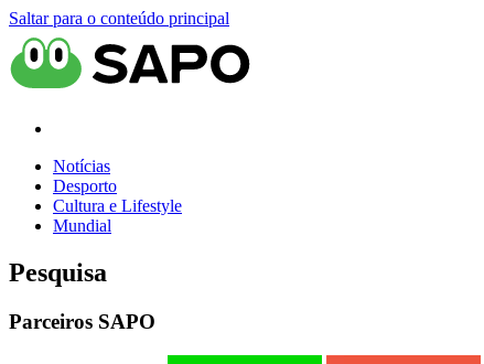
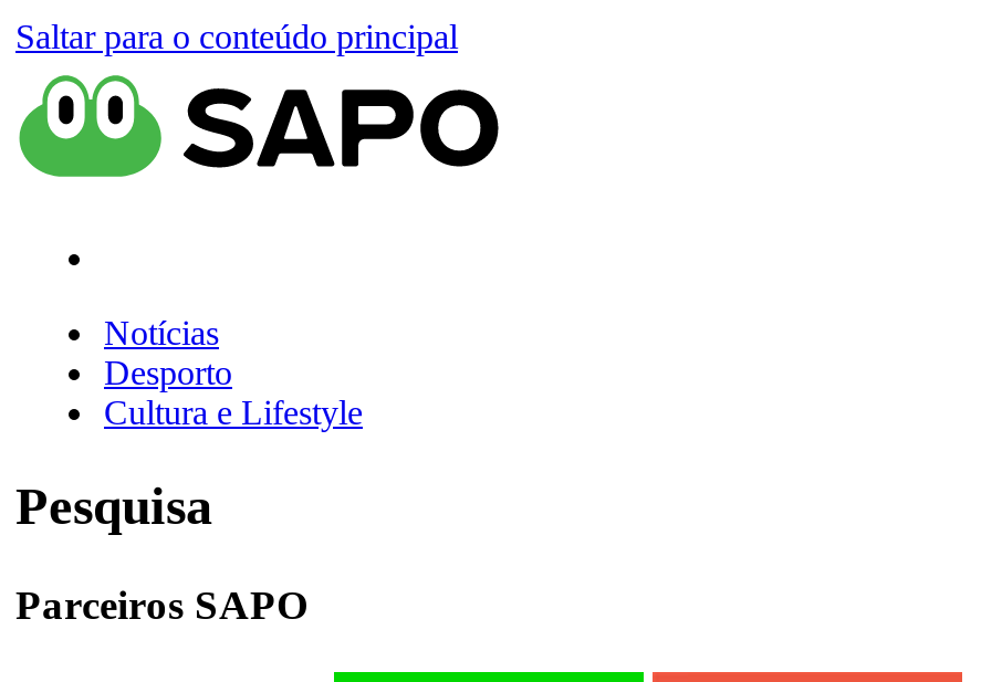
[53,216,111,235] Mundial -> none

